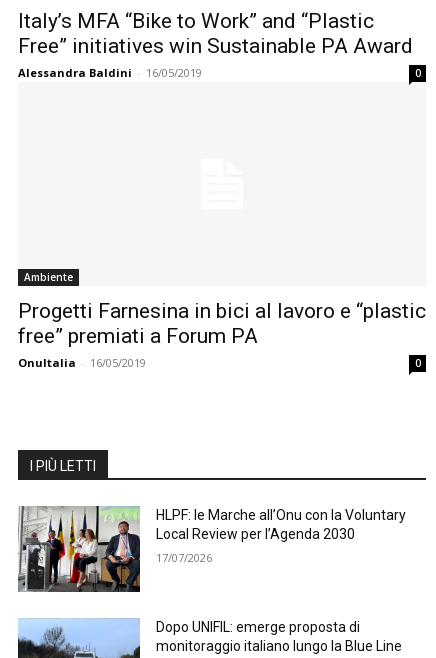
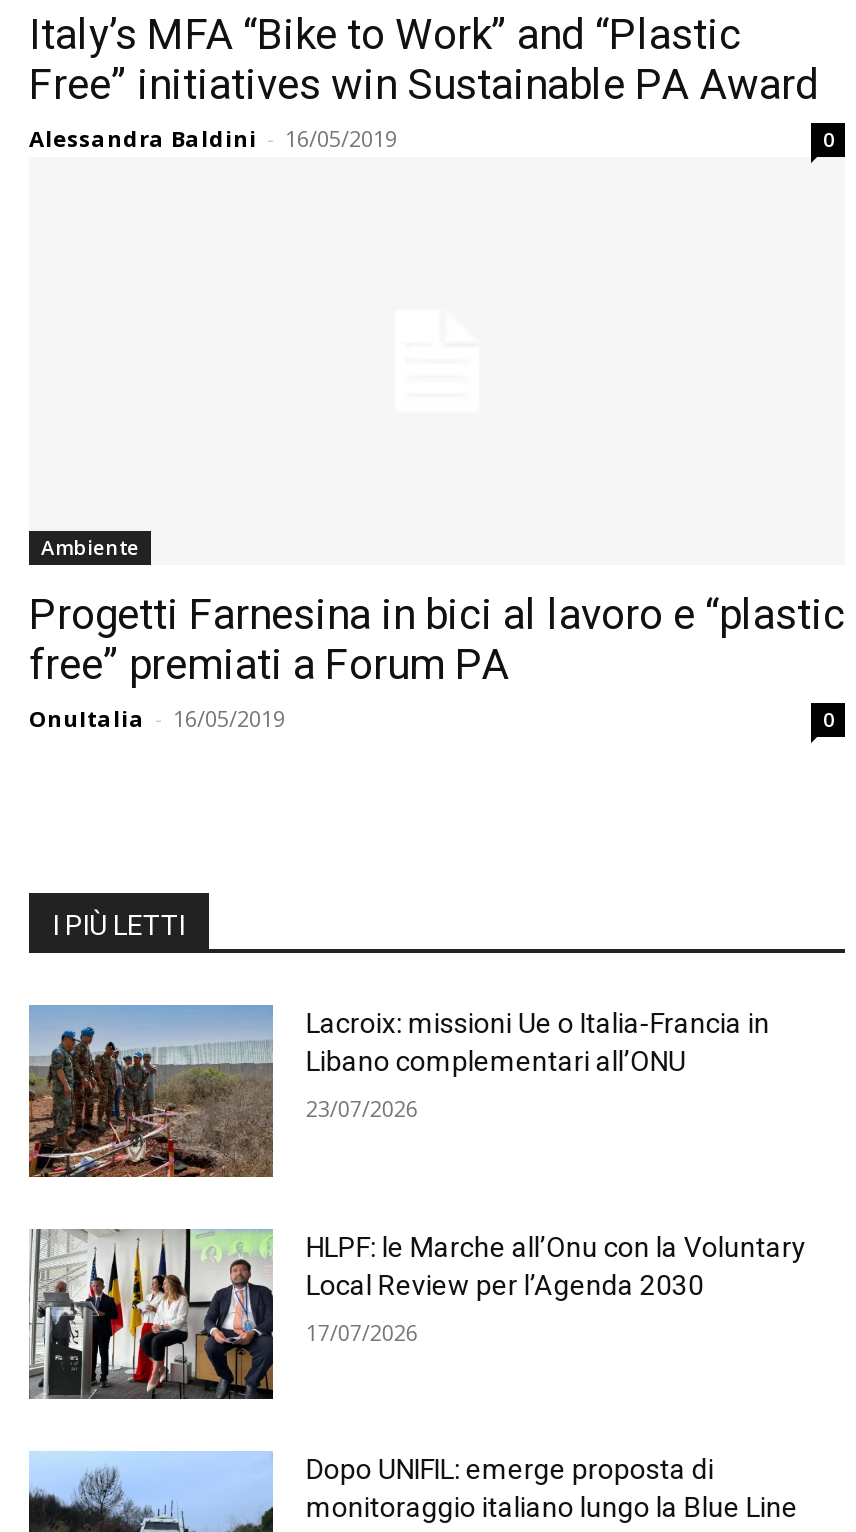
none -> [27,1005,770,1179] [image] | Lacroix: missioni Ue o Italia-Francia in | Libano complementari all’ONU | 23/07/2026

